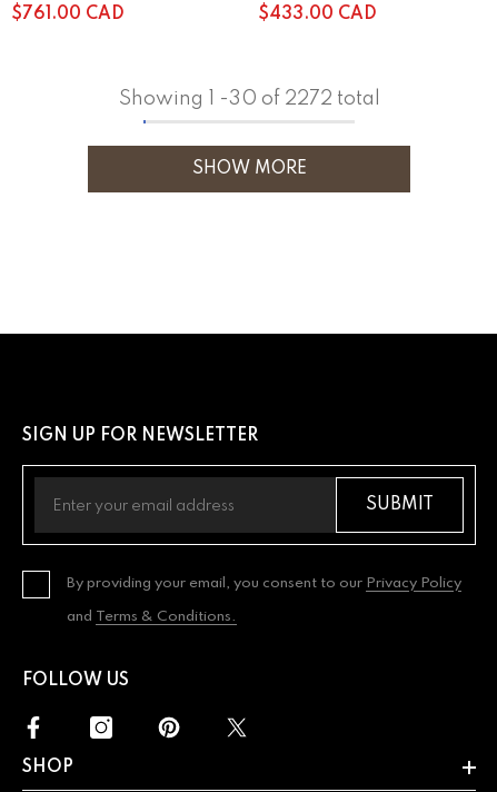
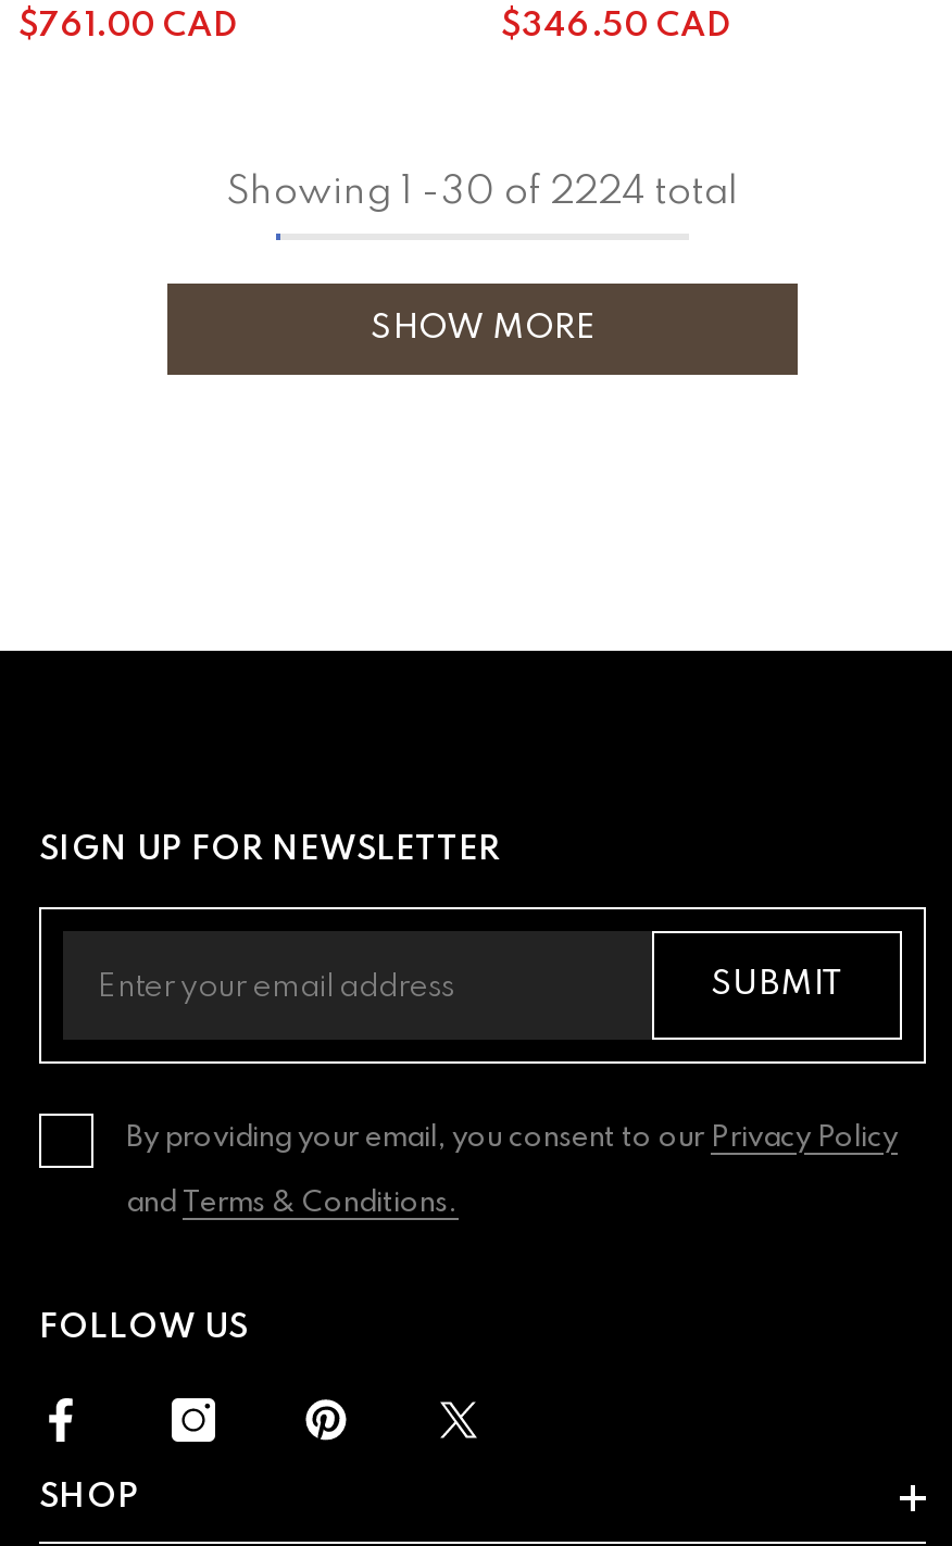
[258,6,377,24] $433.00 CAD -> [500,10,732,45] $346.50 CAD
[118,89,380,109] Showing 1 - 30 of 2272 total -> [226,173,739,213] Showing 1 - 30 of 2224 total

